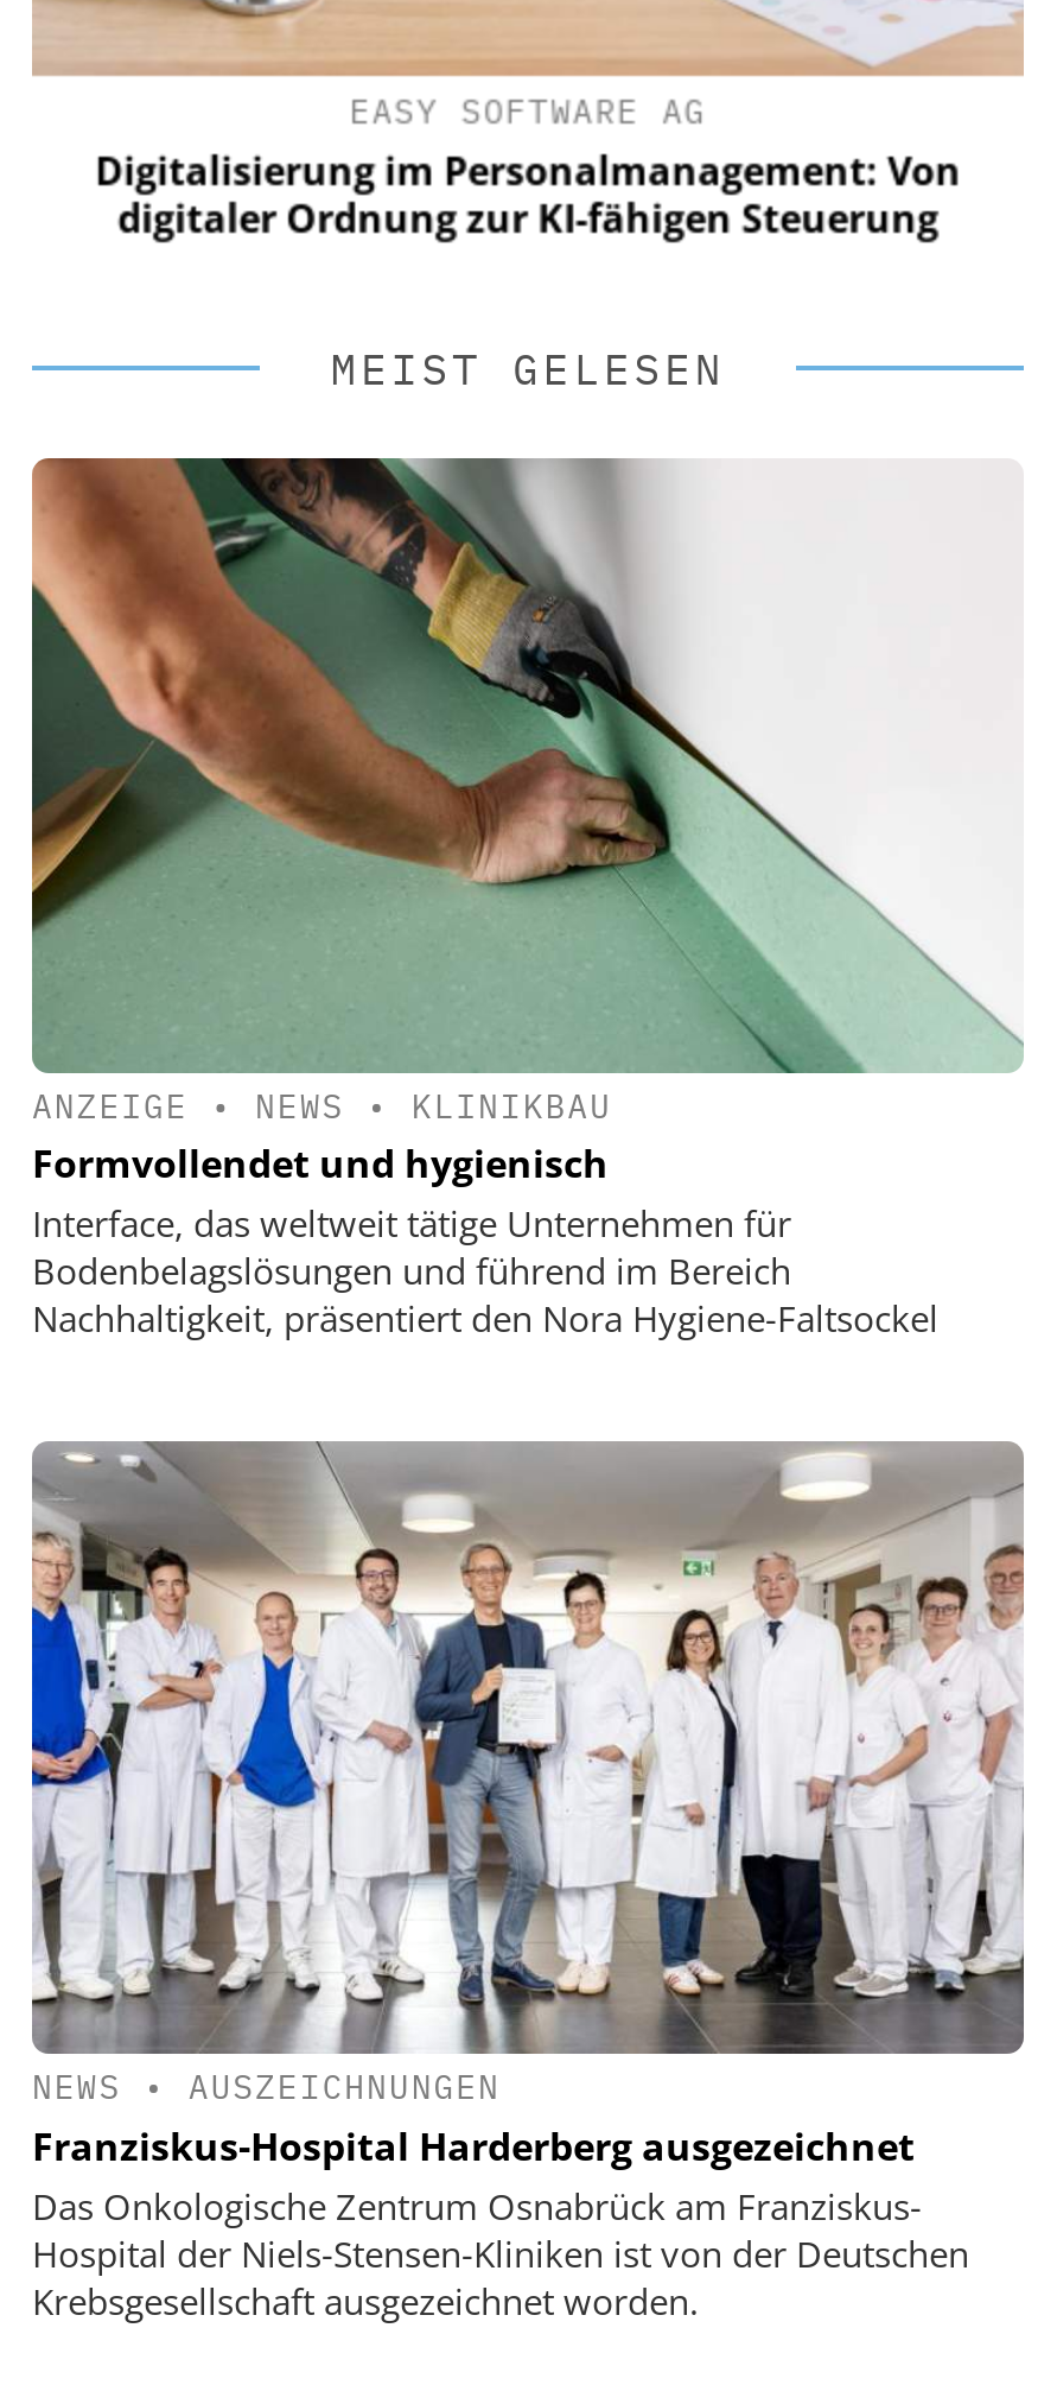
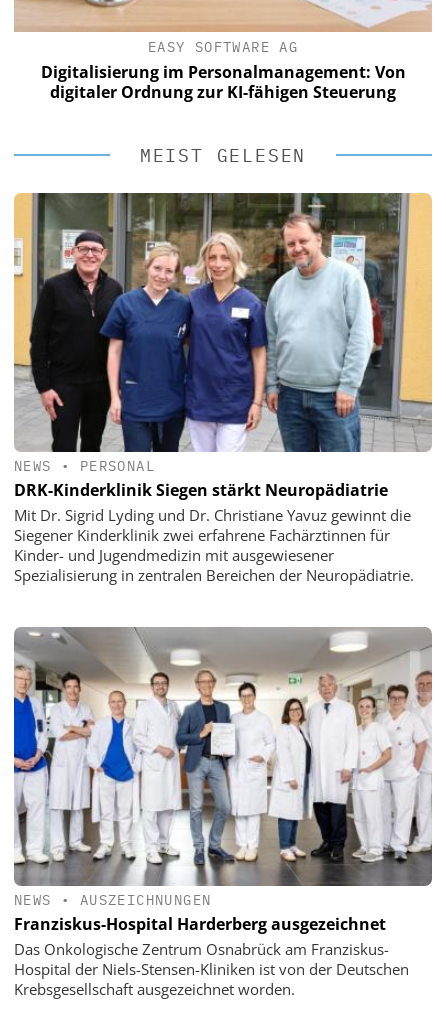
[30,456,1024,1342] [image] | ANZEIGE • NEWS • KLINIKBAU | Formvollendet und hygienisch | Interface, das weltweit tätige Unternehmen für | Bodenbelagslösungen und führend im Bereich | Nachhaltigkeit, präsentiert den Nora Hygiene-Faltsockel -> [13,192,433,585] [image] | NEWS • PERSONAL | DRK-Kinderklinik Siegen stärkt Neuropädiatrie | Mit Dr. Sigrid Lyding und Dr. Christiane Yavuz gewinnt die | Siegener Kinderklinik zwei erfahrene Fachärztinnen für | Kinder- und Jugendmedizin mit ausgewiesener | Spezialisierung in zentralen Bereichen der Neuropädiatrie.

